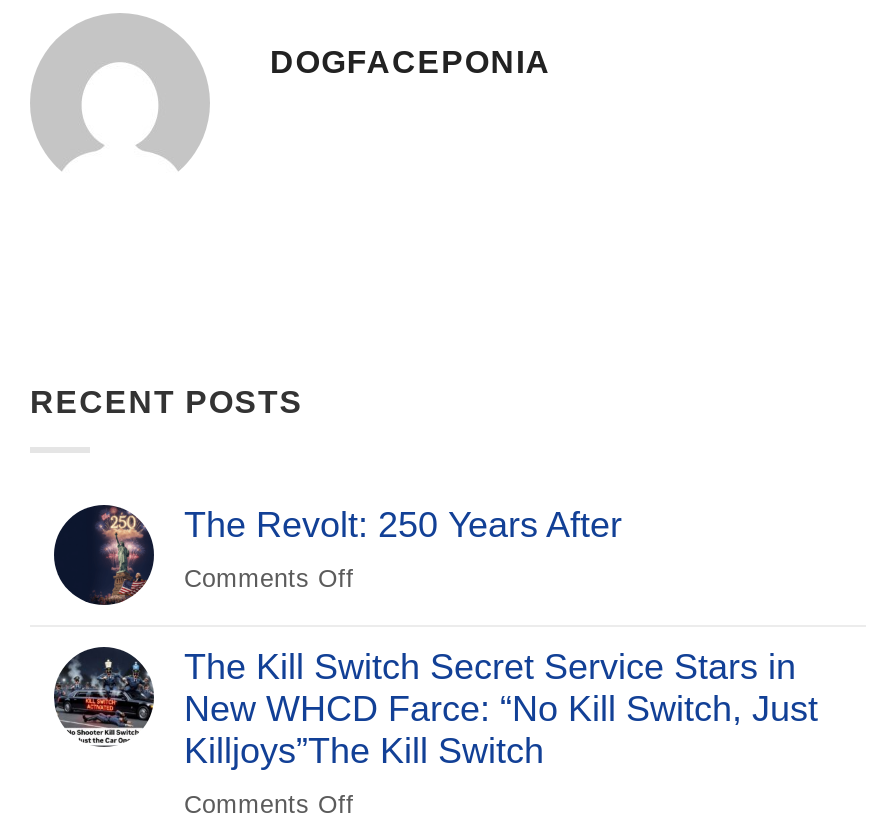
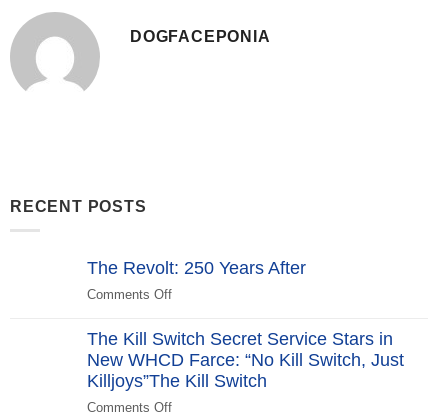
[52,503,156,607] [image] -> none
[52,645,156,749] [image] -> none

